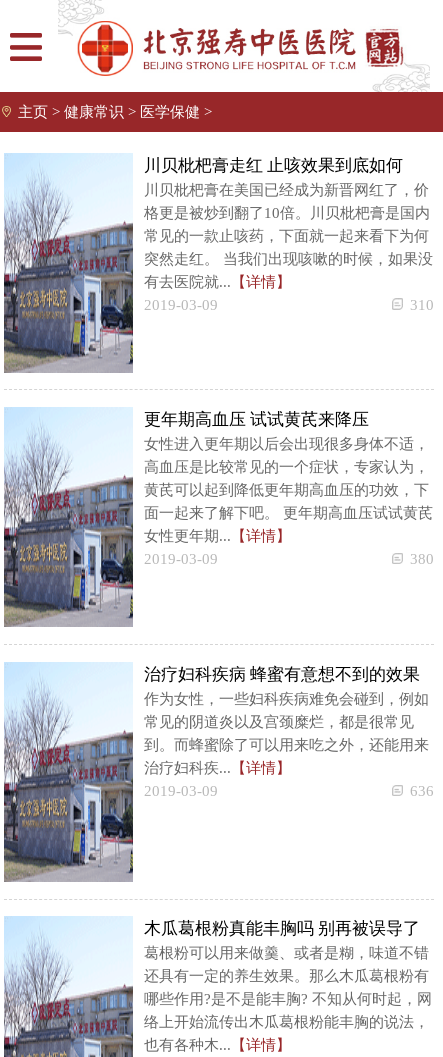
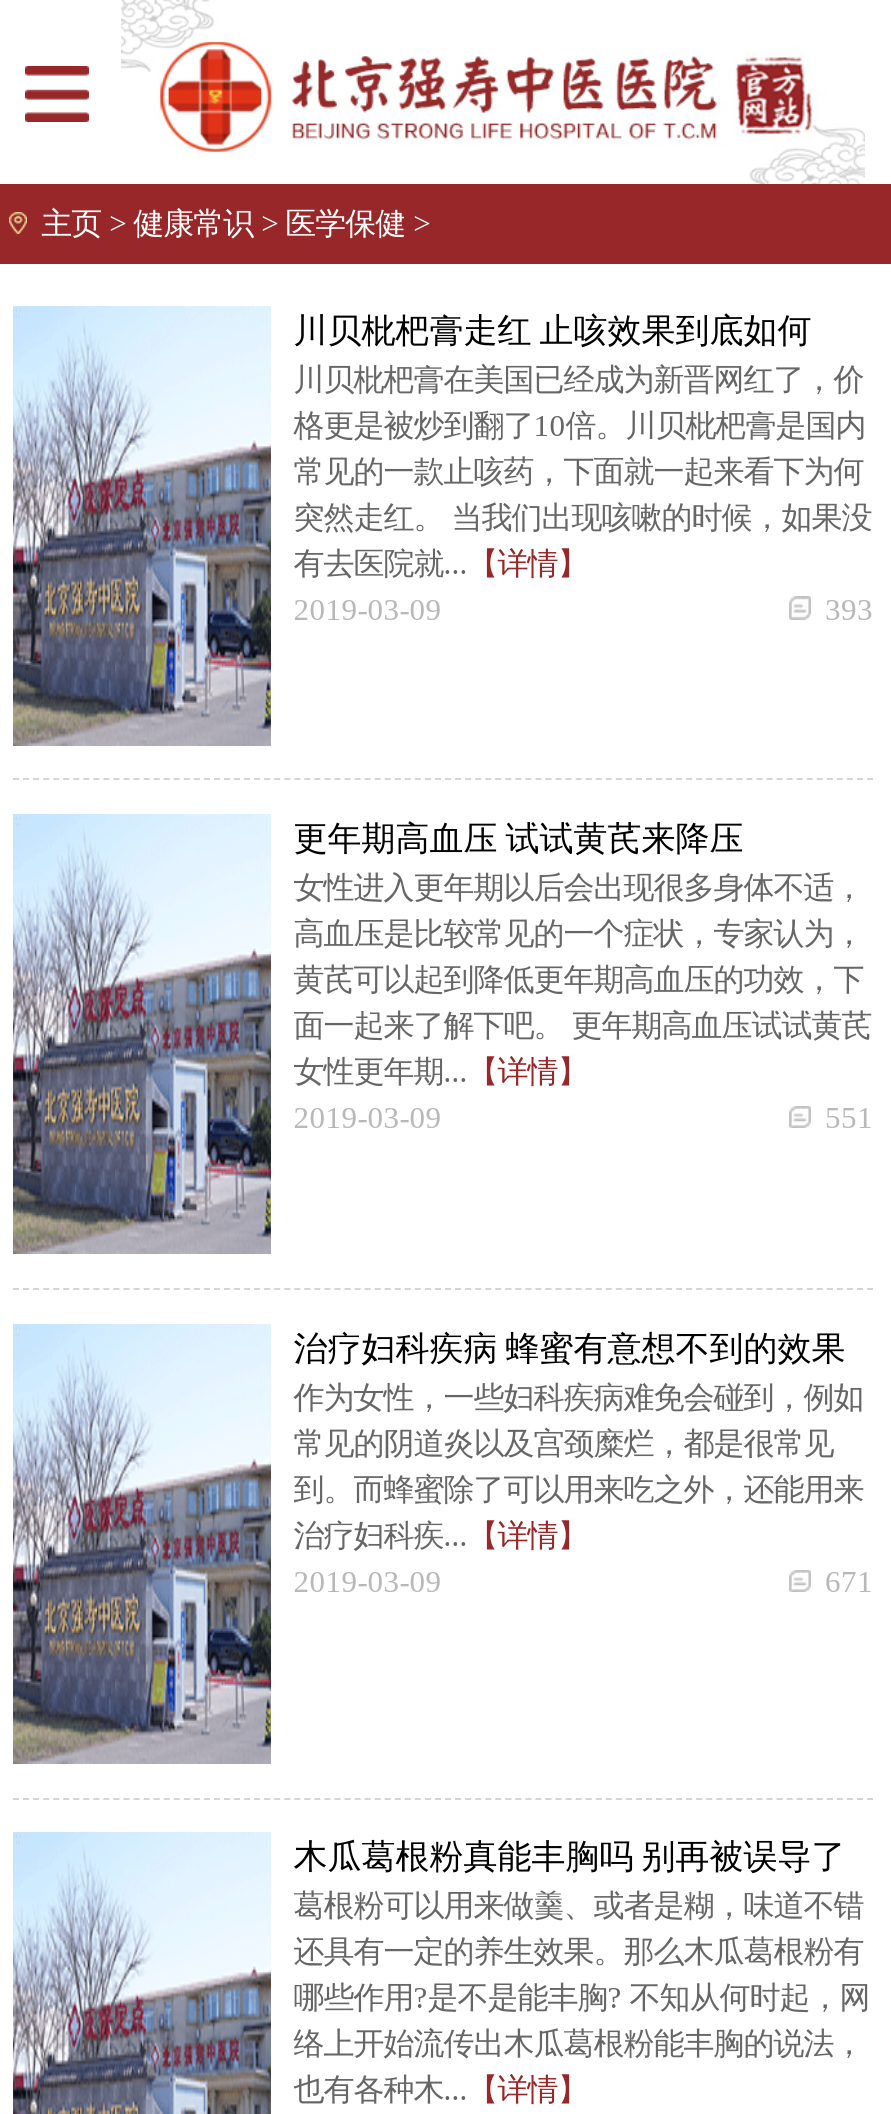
[410,296,434,313] 310 -> [825,591,873,625] 393
[410,550,434,567] 380 -> [825,1100,873,1134] 551
[410,782,434,799] 636 -> [825,1564,873,1598] 671

